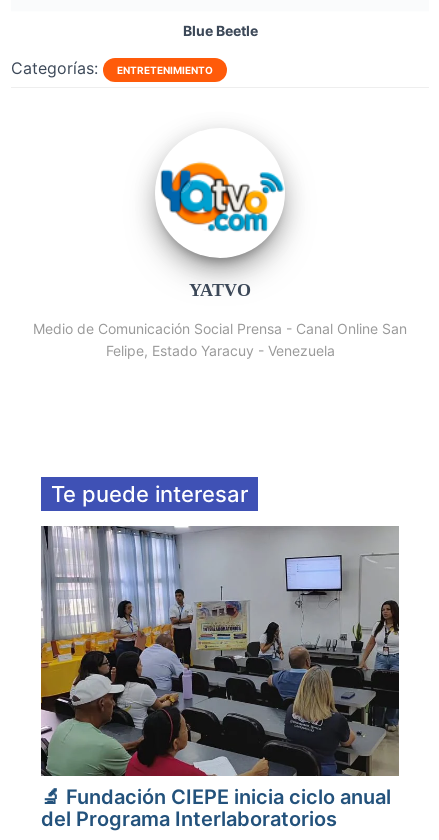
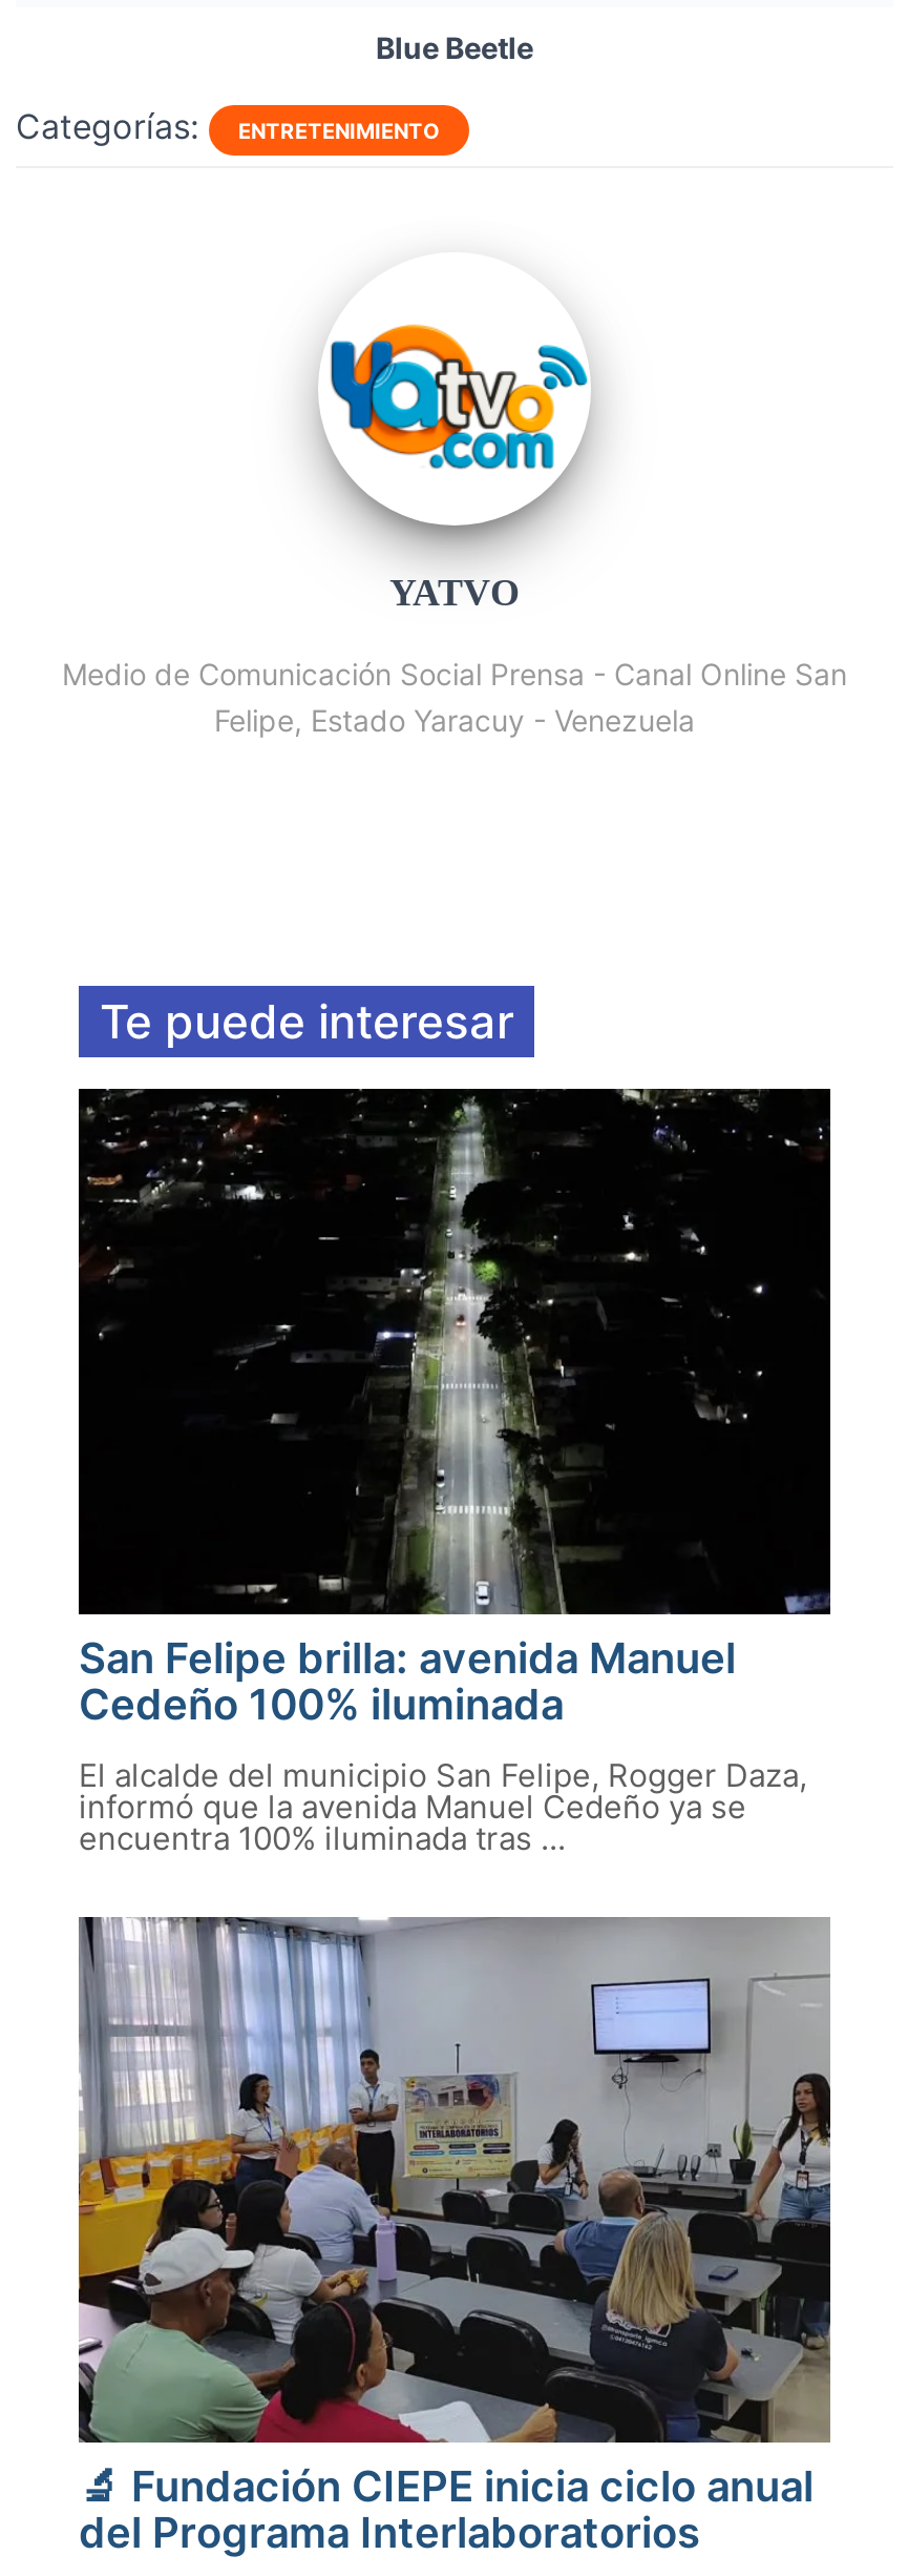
none -> [77,1087,832,1857] [image] | San Felipe brilla: avenida Manuel | Cedeño 100% iluminada | El alcalde del municipio San Felipe, Rogger Daza, | informó que la avenida Manuel Cedeño ya se | encuentra 100% iluminada tras ...

